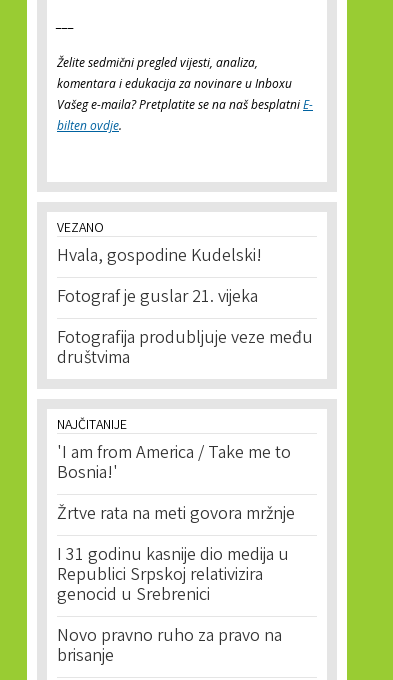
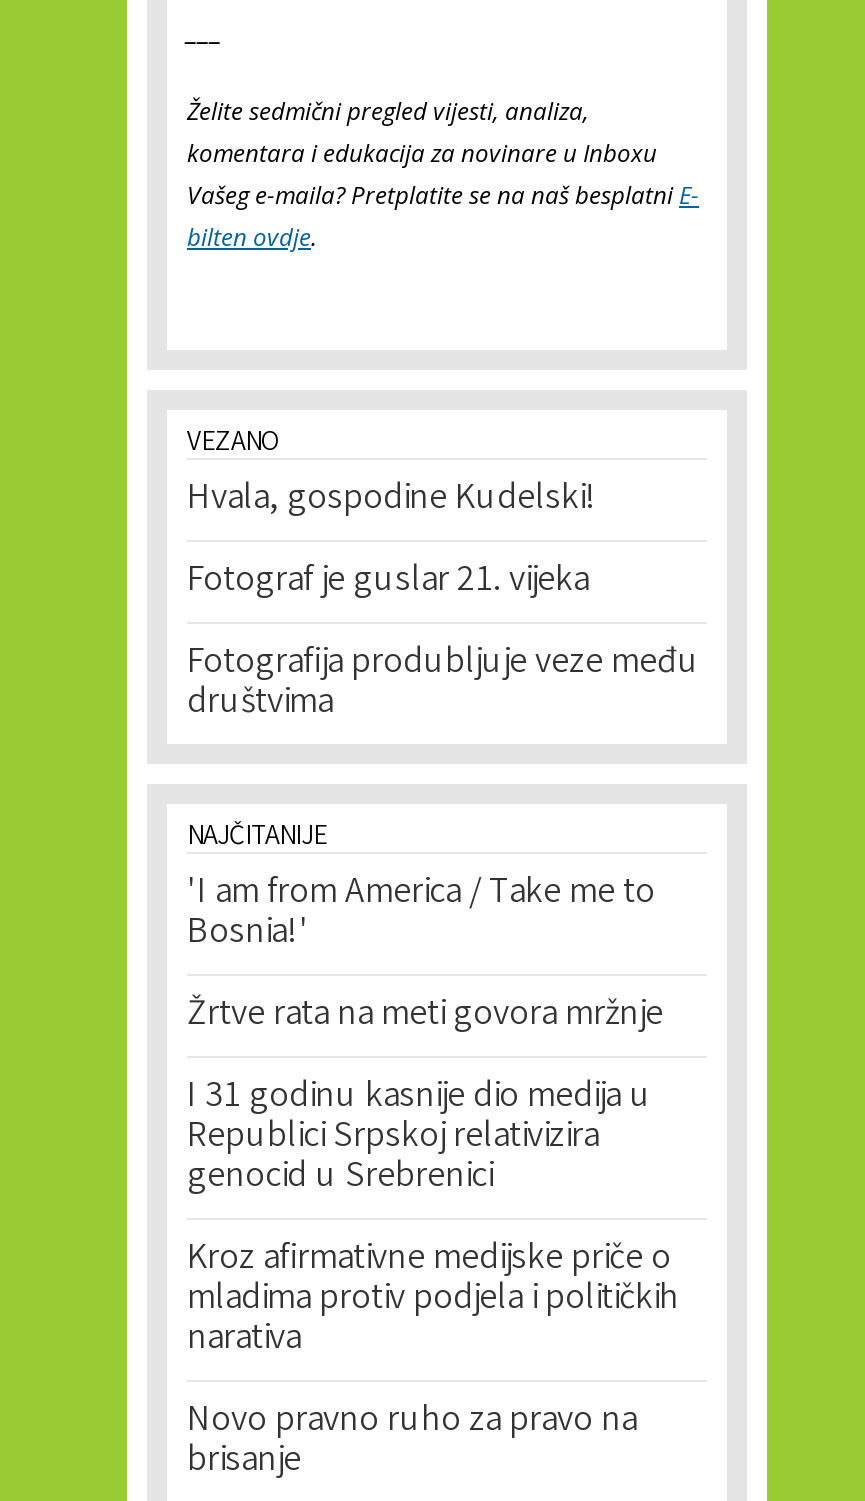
none -> [187,1234,679,1366] Kroz afirmativne medijske priče o | mladima protiv podjela i političkih | narativa

